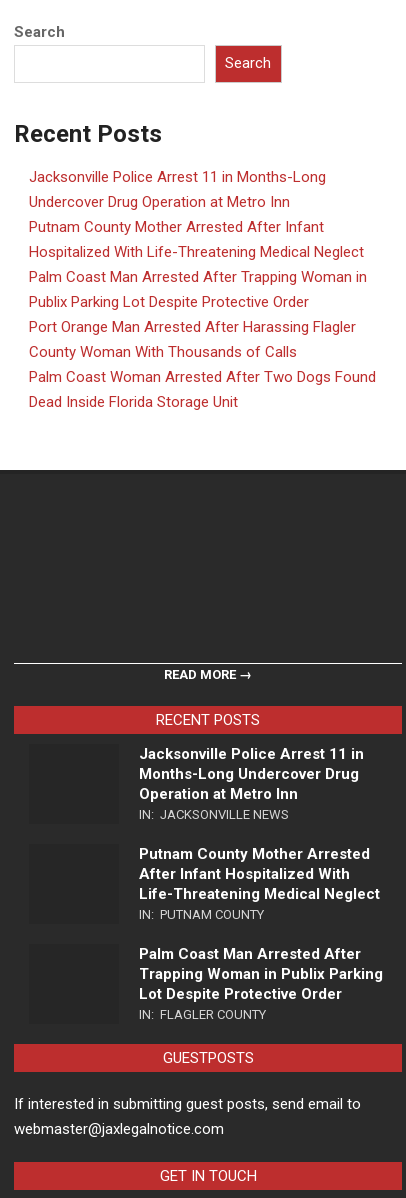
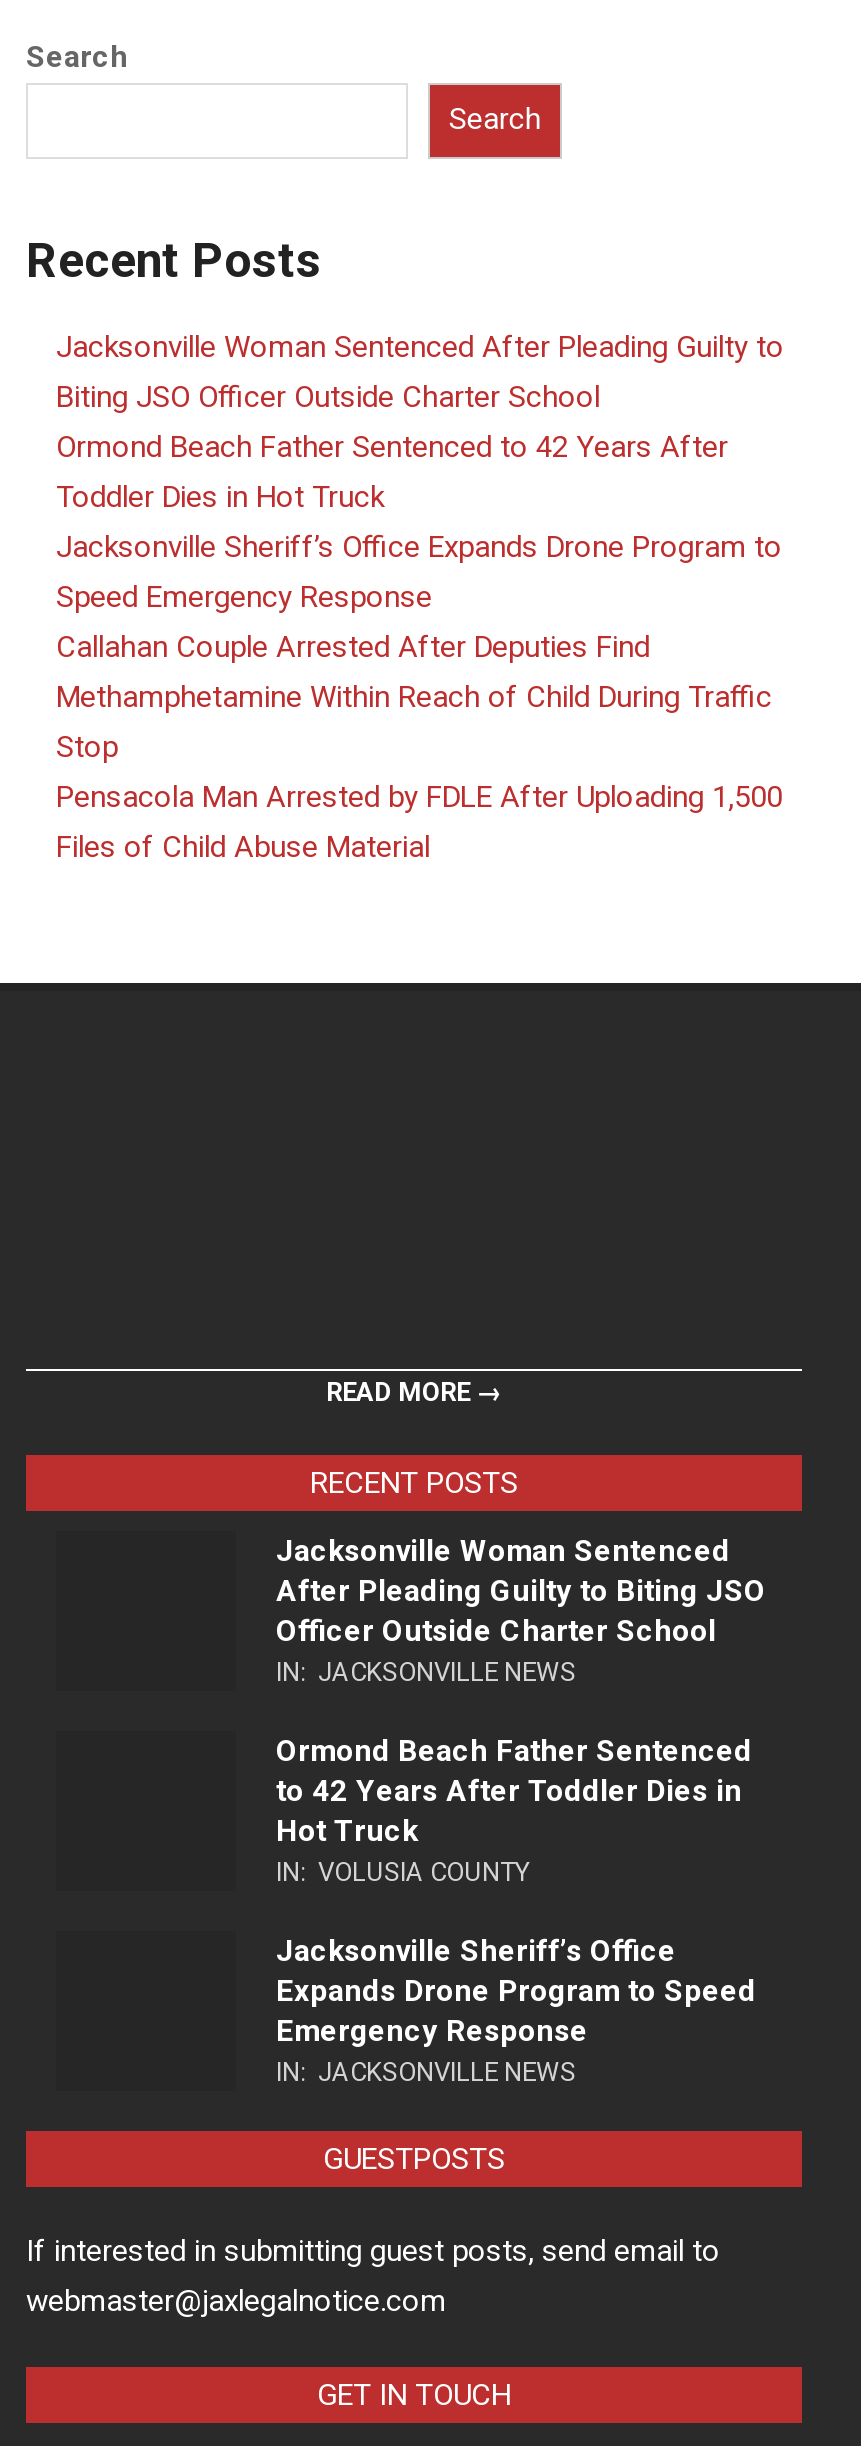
[29,168,376,411] Jacksonville Police Arrest 11 in Months-Long | Undercover Drug Operation at Metro Inn | Putnam County Mother Arrested After Infant | Hospitalized With Life-Threatening Medical Neglect | Palm Coast Man Arrested After Trapping Woman in | Publix Parking Lot Despite Protective Order | Port Orange Man Arrested After Harassing Flagler | County Woman With Thousands of Calls | Palm Coast Woman Arrested After Two Dogs Found | Dead Inside Florida Storage Unit -> [56,329,784,865] Jacksonville Woman Sentenced After Pleading Guilty to | Biting JSO Officer Outside Charter School | Ormond Beach Father Sentenced to 42 Years After | Toddler Dies in Hot Truck | Jacksonville Sheriff’s Office Expands Drone Program to | Speed Emergency Response | Callahan Couple Arrested After Deputies Find | Methamphetamine Within Reach of Child During Traffic | Stop | Pensacola Man Arrested by FDLE After Uploading 1,500 | Files of Child Abuse Material
[139,745,364,803] Jacksonville Police Arrest 11 in | Months-Long Undercover Drug | Operation at Metro Inn -> [276,1533,766,1649] Jacksonville Woman Sentenced | After Pleading Guilty to Biting JSO | Officer Outside Charter School
[139,845,380,922] Putnam County Mother Arrested | After Infant Hospitalized With | Life-Threatening Medical Neglect | IN: PUTNAM COUNTY -> [276,1733,752,1887] Ormond Beach Father Sentenced | to 42 Years After Toddler Dies in | Hot Truck | IN: VOLUSIA COUNTY
[139,945,383,1022] Palm Coast Man Arrested After | Trapping Woman in Publix Parking | Lot Despite Protective Order | IN: FLAGLER COUNTY -> [276,1933,756,2087] Jacksonville Sheriff’s Office | Expands Drone Program to Speed | Emergency Response | IN: JACKSONVILLE NEWS

